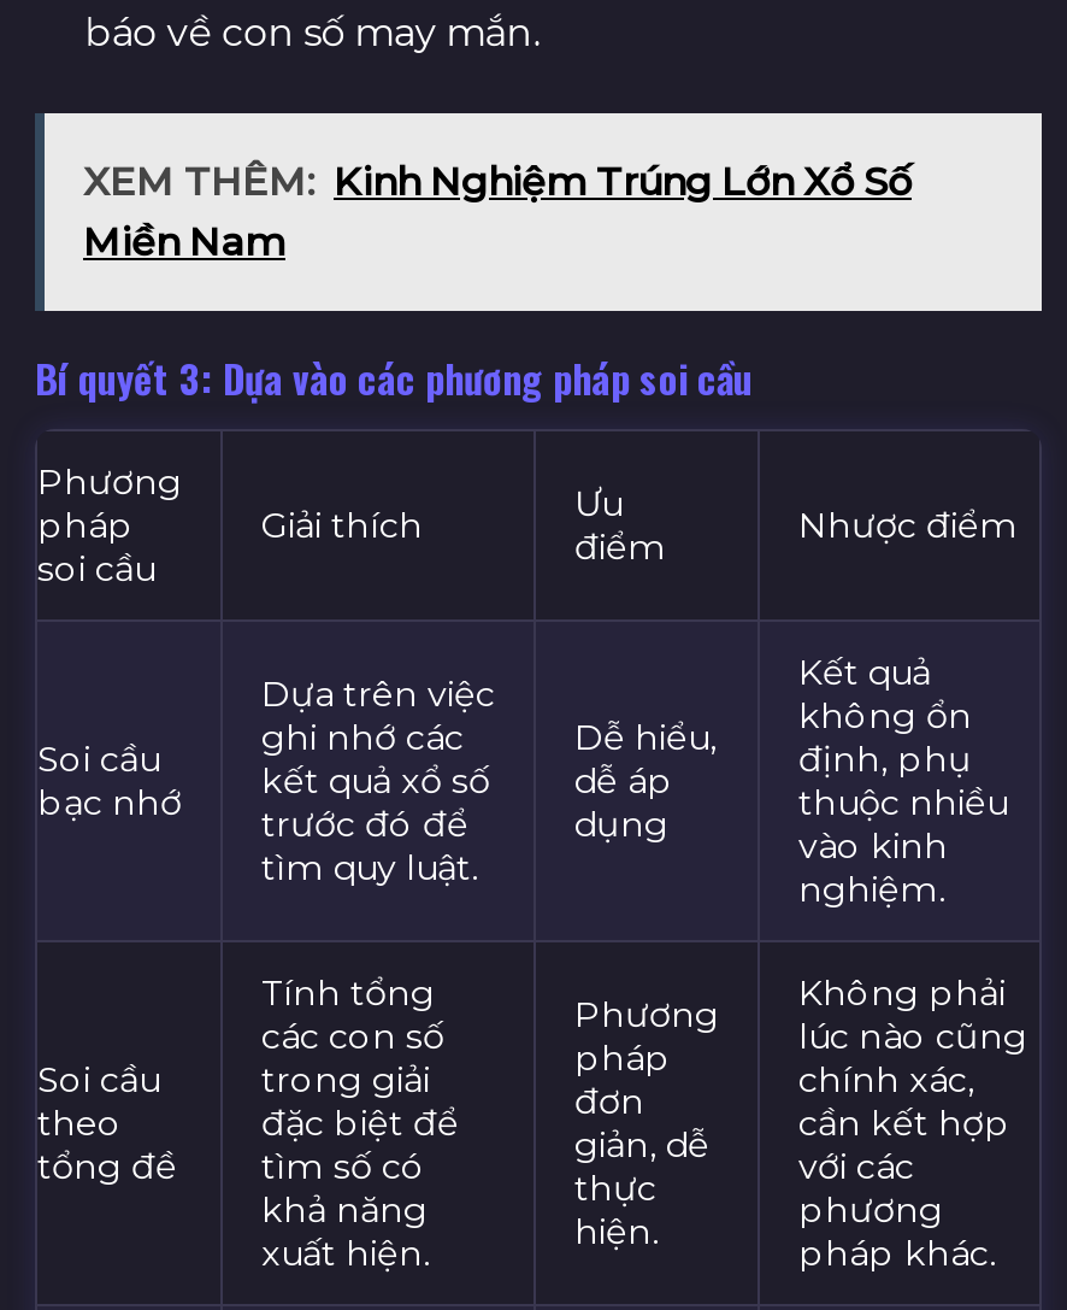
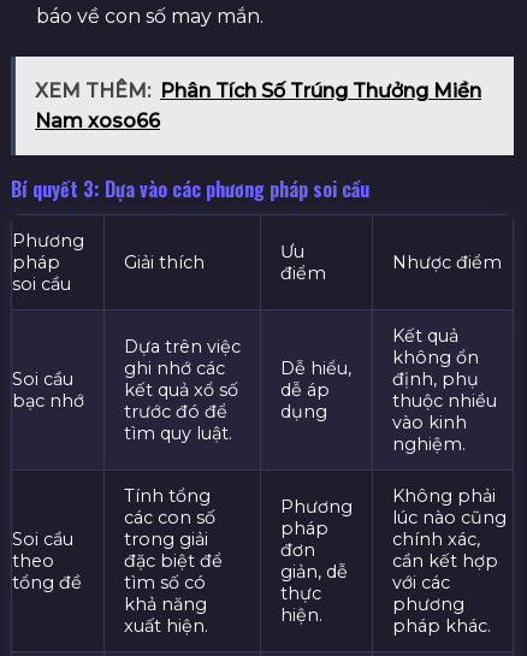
[83,160,912,266] XEM THÊM: Kinh Nghiệm Trúng Lớn Xổ Số | Miền Nam -> [35,80,481,133] XEM THÊM: Phân Tích Số Trúng Thưởng Miền | Nam xoso66

